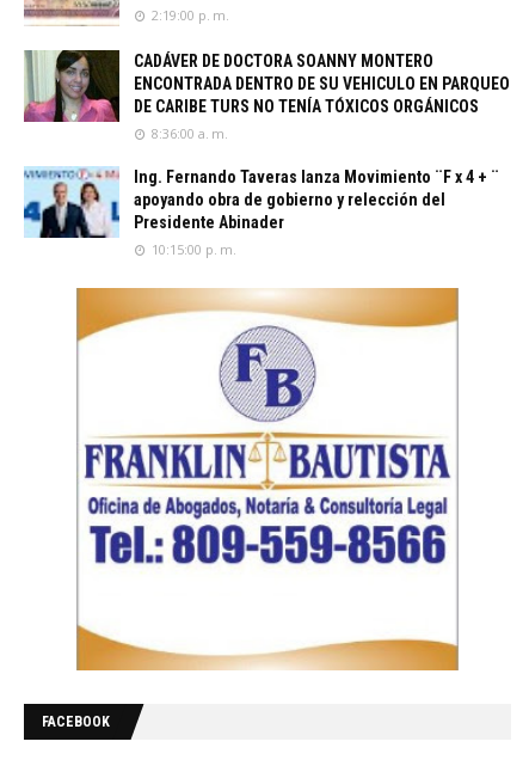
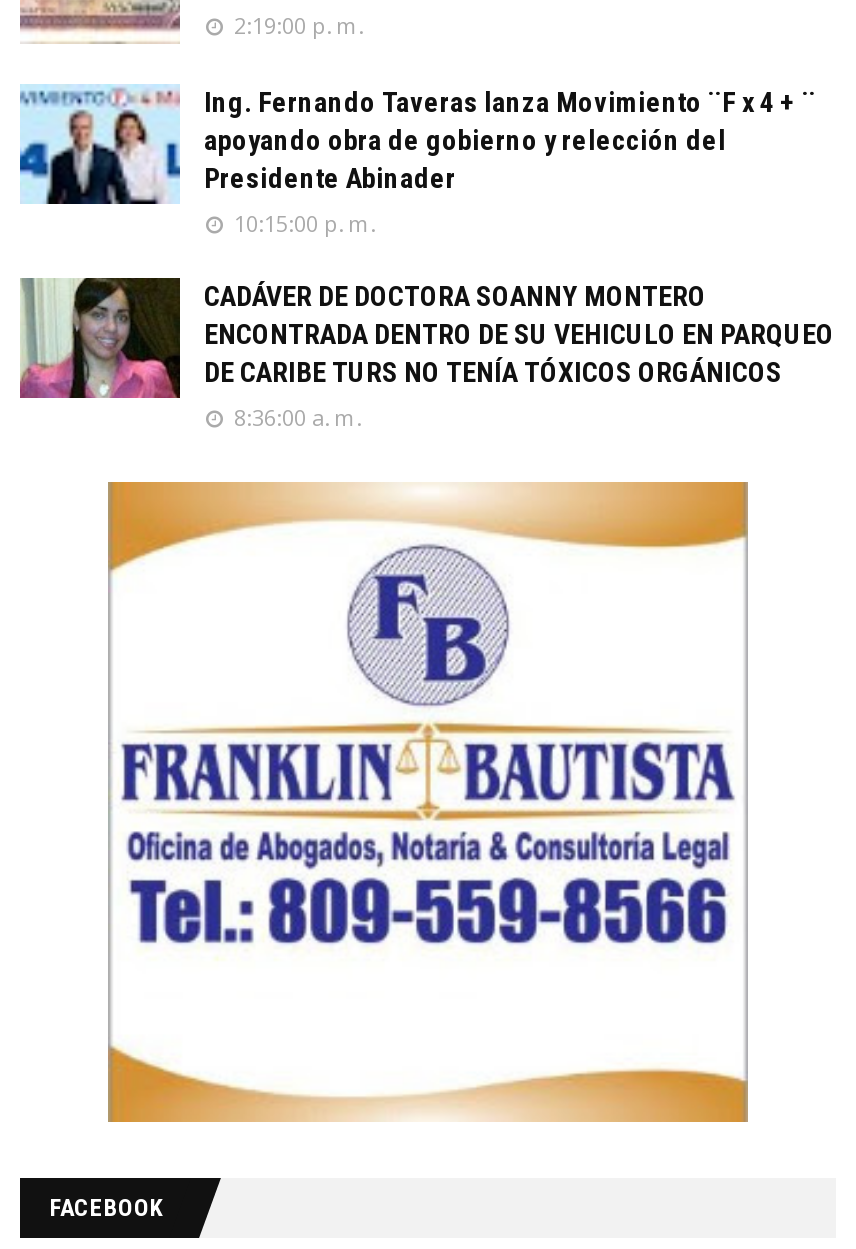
moved [23,49,510,142] -> [18,276,834,432]: [image] | CADÁVER DE DOCTORA SOANNY MONTERO | ENCONTRADA DENTRO DE SU VEHICULO EN PARQUEO | DE CARIBE TURS NO TENÍA TÓXICOS ORGÁNICOS | 8:36:00 a. m.
moved [23,166,499,258] -> [18,84,816,238]: [image] | Ing. Fernando Taveras lanza Movimiento ¨F x 4 + ¨ | apoyando obra de gobierno y relección del | Presidente Abinader | 10:15:00 p. m.

